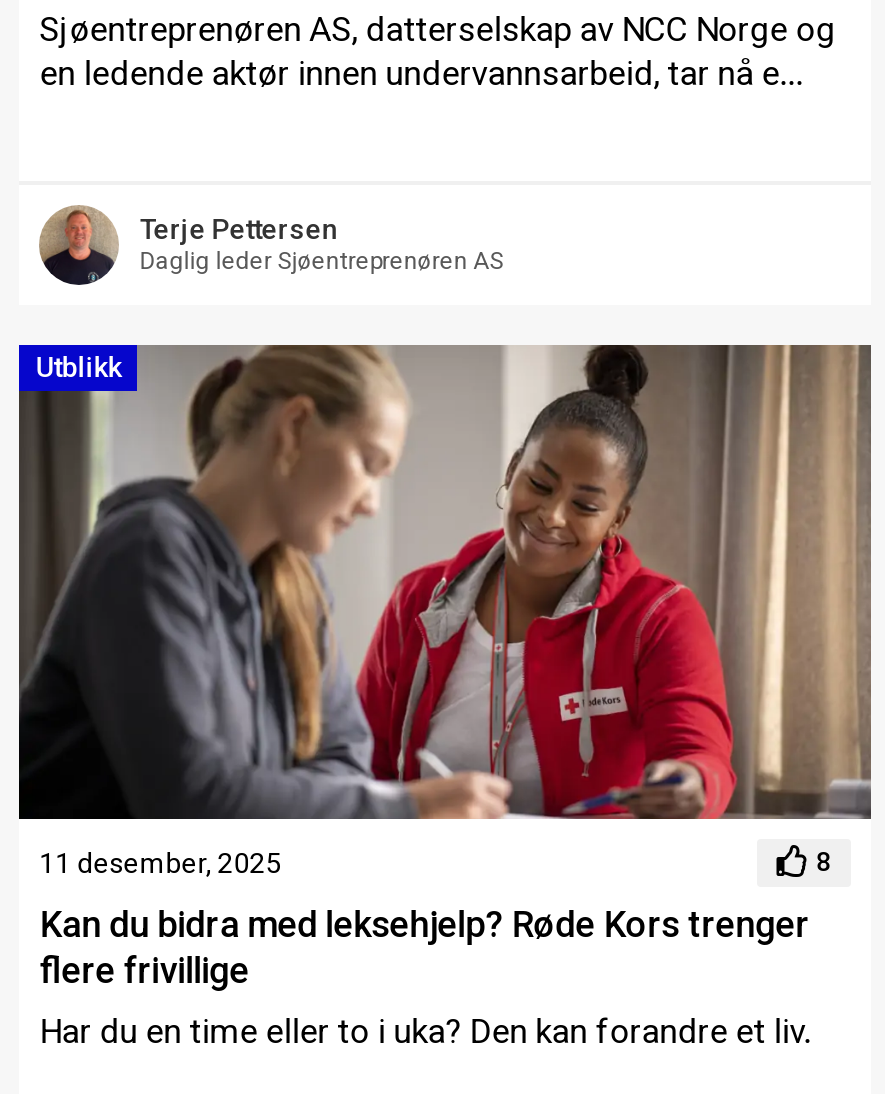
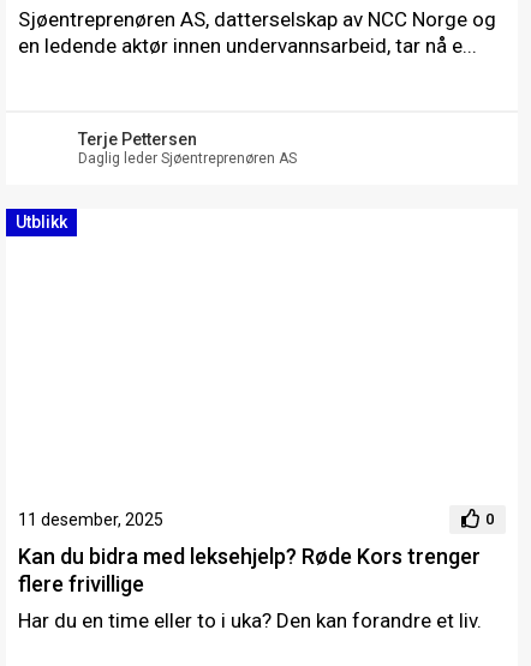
[37,203,119,287] [image] -> none
[17,343,873,821] [image] -> none
[817,846,831,876] 8 -> [485,510,494,528] 0

